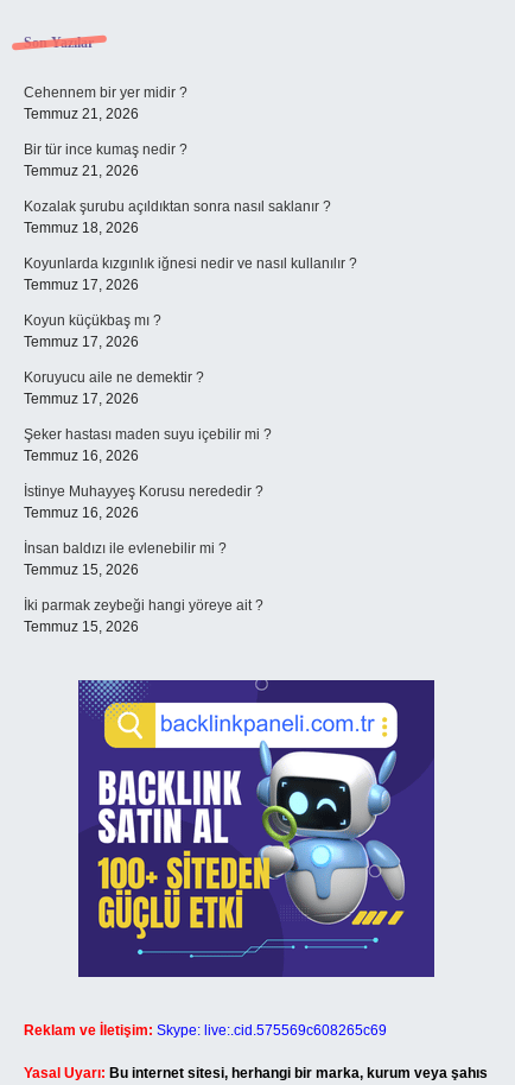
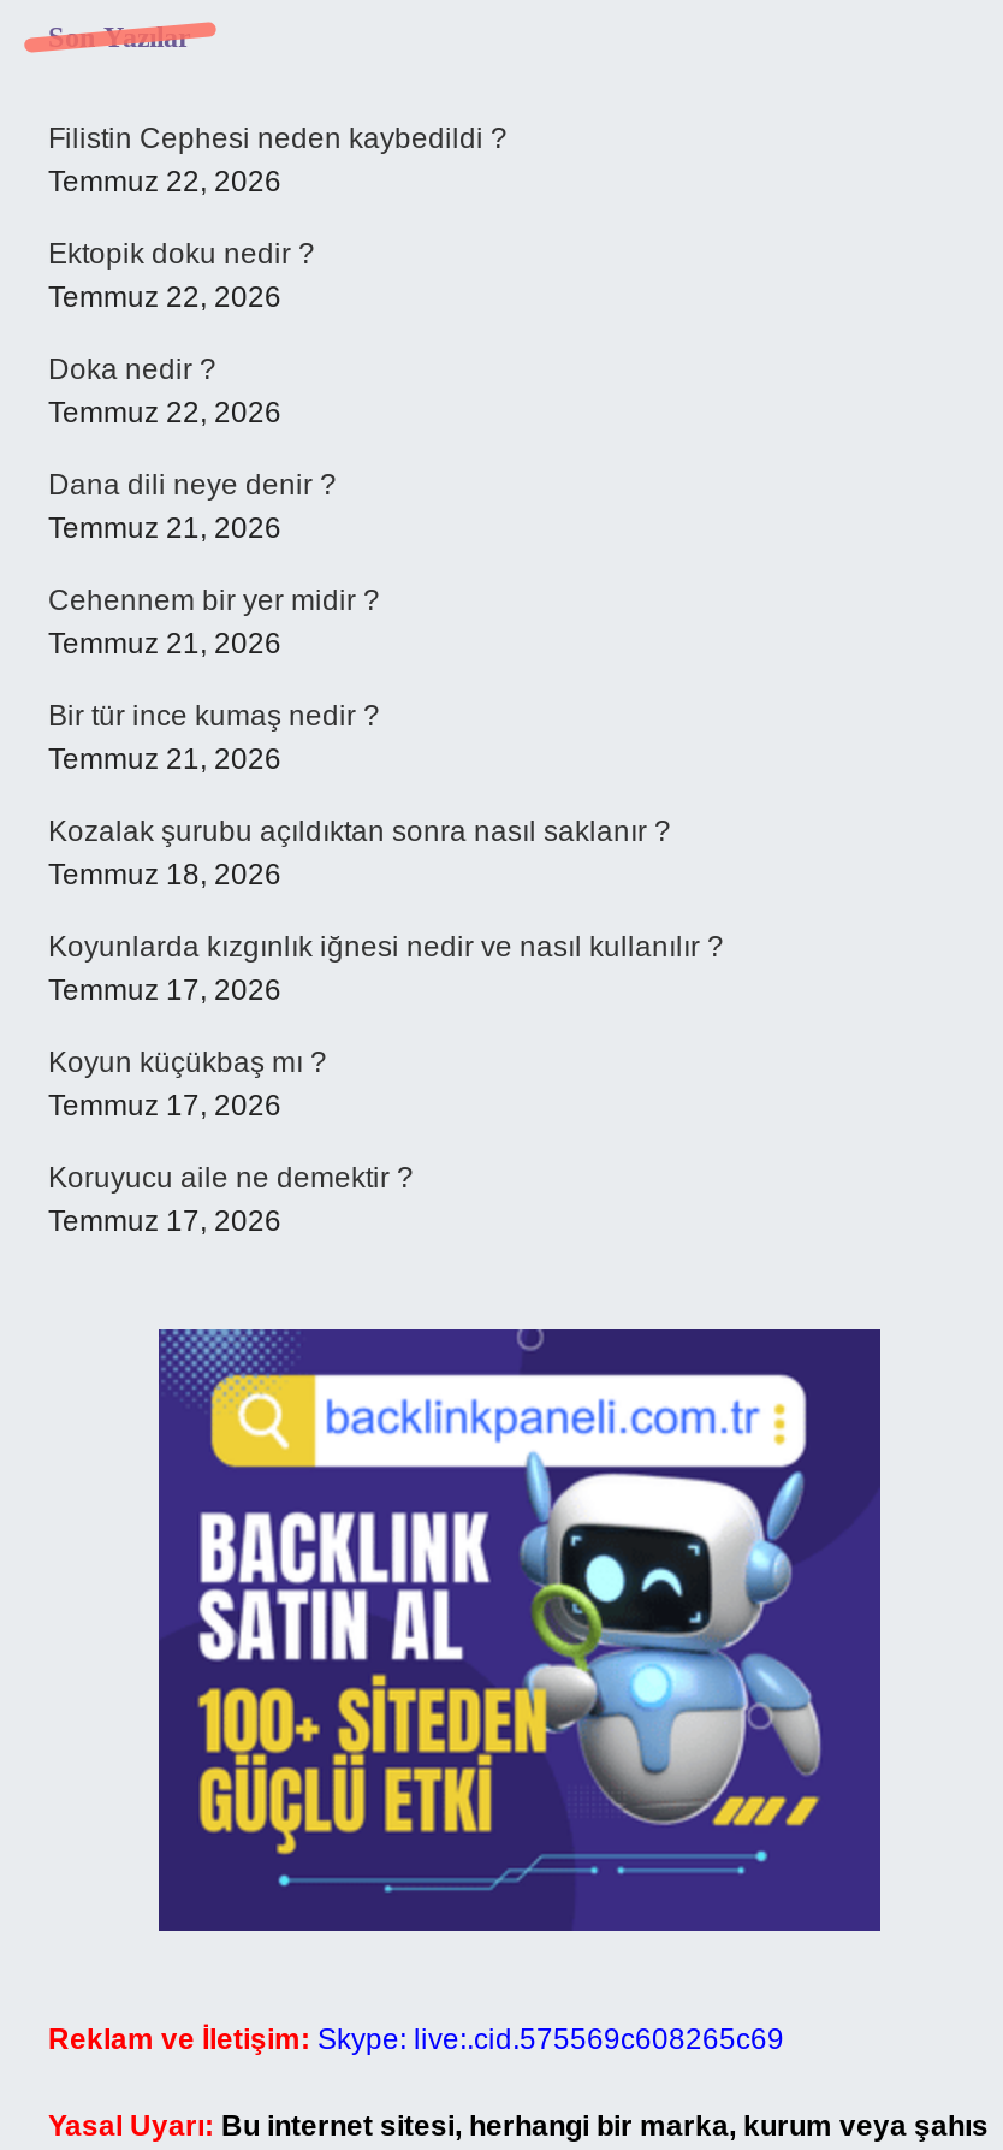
none -> [48,122,508,545] Filistin Cephesi neden kaybedildi ? | Temmuz 22, 2026 | Ektopik doku nedir ? | Temmuz 22, 2026 | Doka nedir ? | Temmuz 22, 2026 | Dana dili neye denir ? | Temmuz 21, 2026
moved [24,84,357,407] -> [48,584,724,1238]: Cehennem bir yer midir ? | Temmuz 21, 2026 | Bir tür ince kumaş nedir ? | ... | Koruyucu aile ne demektir ? | Temmuz 17, 2026
[24,426,272,635] Şeker hastası maden suyu içebilir mi ? | Temmuz 16, 2026 | İstinye Muhayyeş Korusu nerededir ? | Temmuz 16, 2026 | İnsan baldızı ile evlenebilir mi ? | Temmuz 15, 2026 | İki parmak zeybeği hangi yöreye ait ? | Temmuz 15, 2026 -> none

